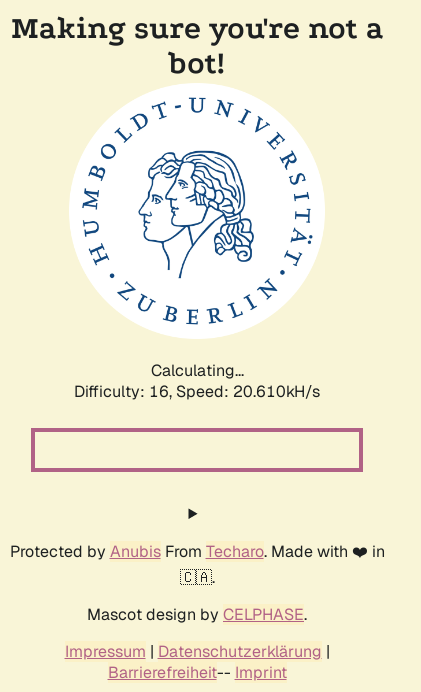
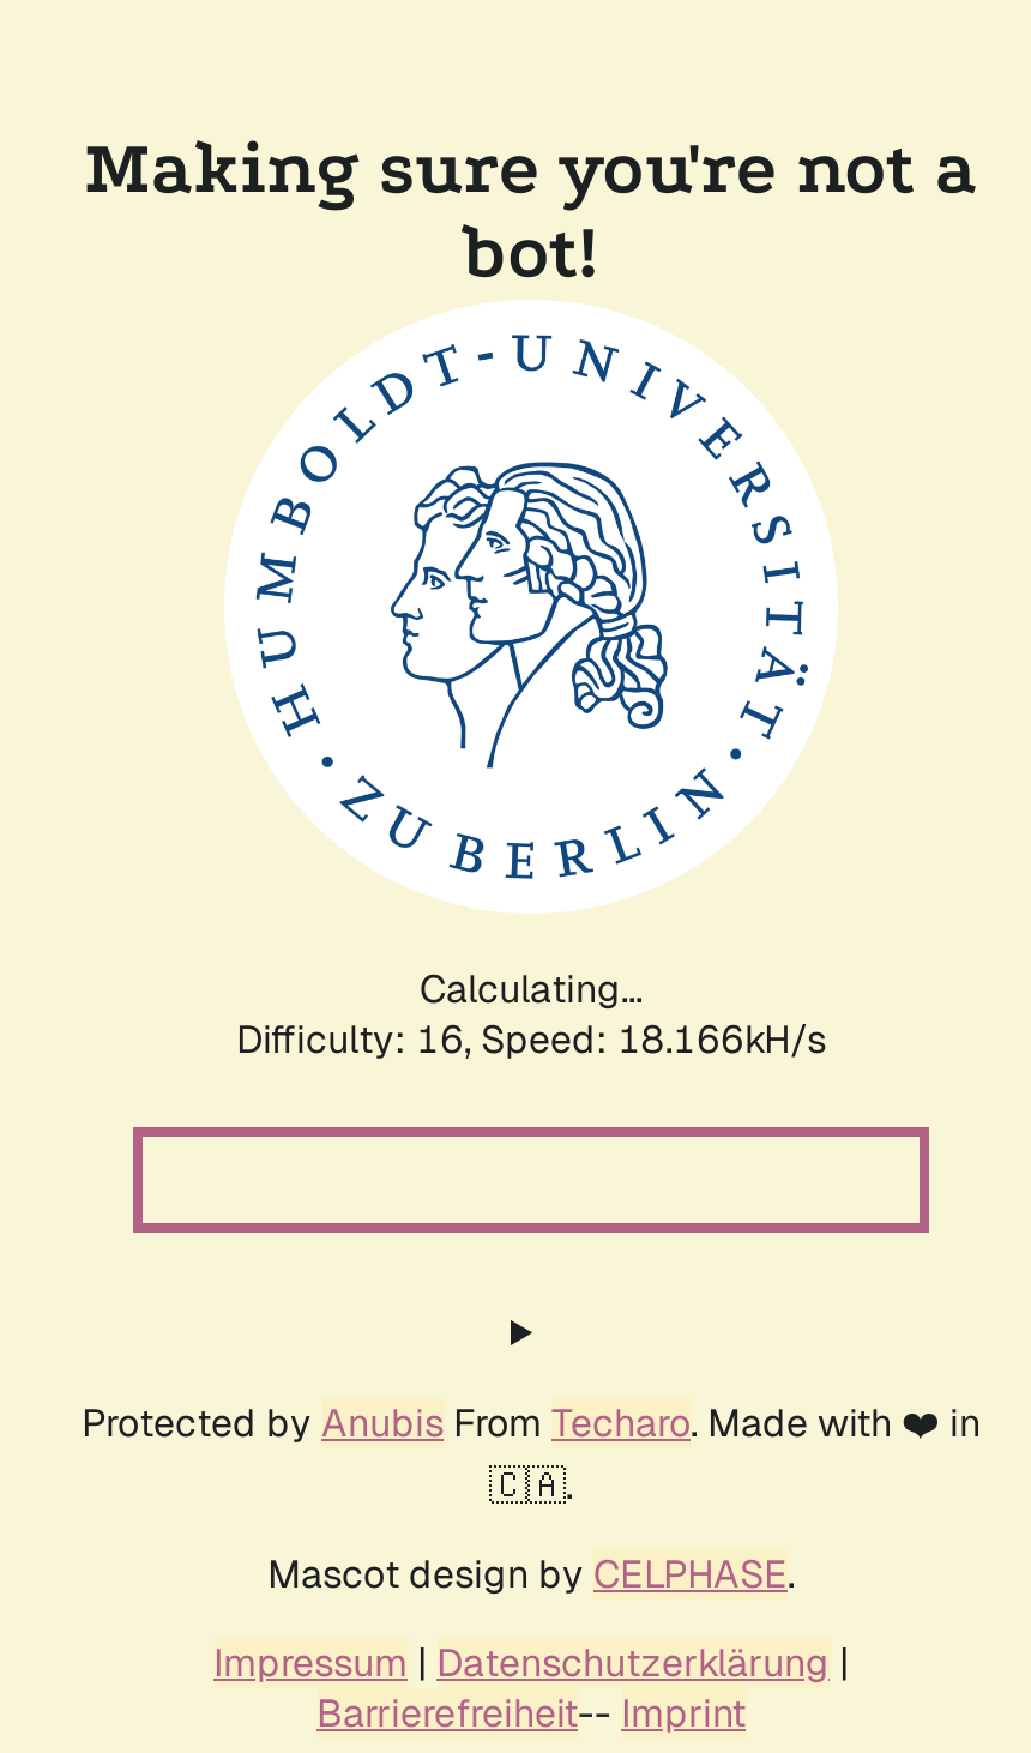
[74,381,320,402] Difficulty: 16, Speed: 20.610kH/s -> [236,1014,826,1065] Difficulty: 16, Speed: 18.166kH/s

